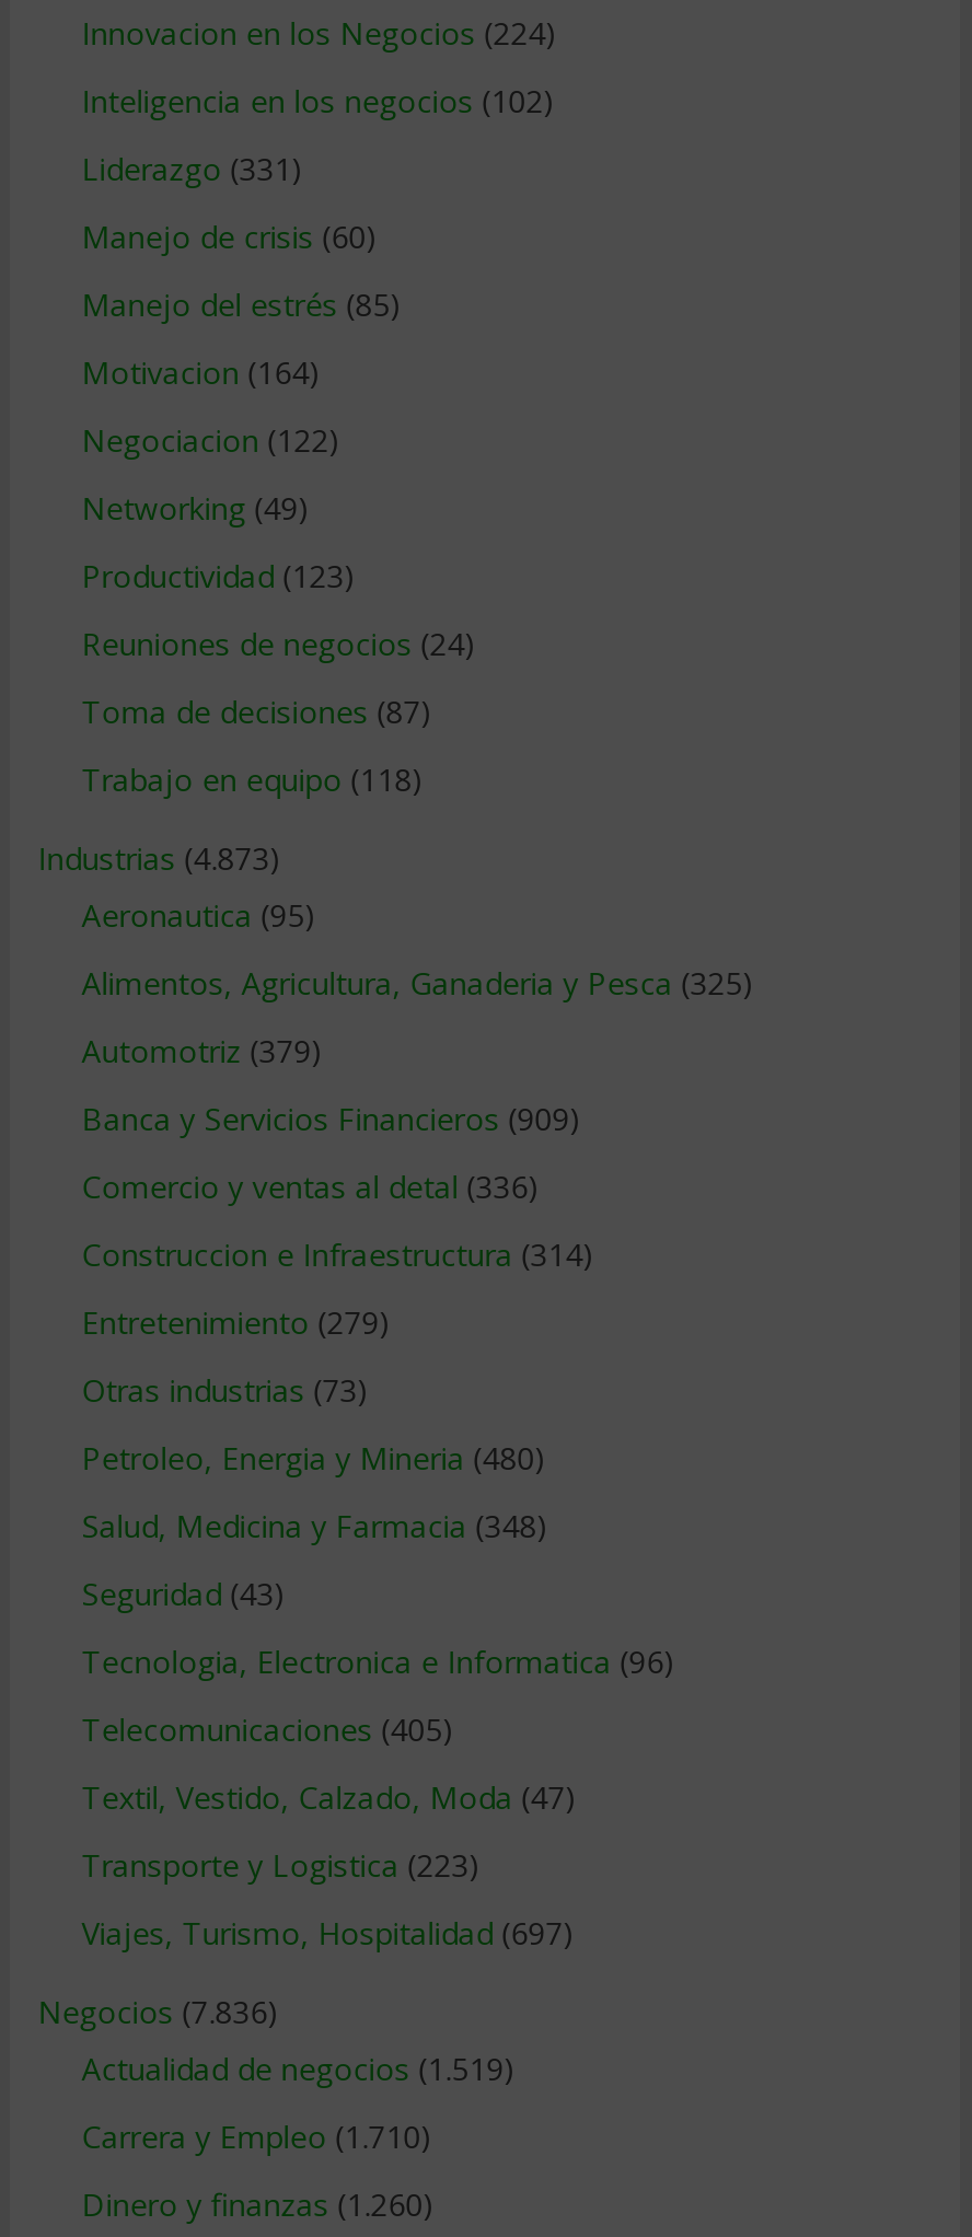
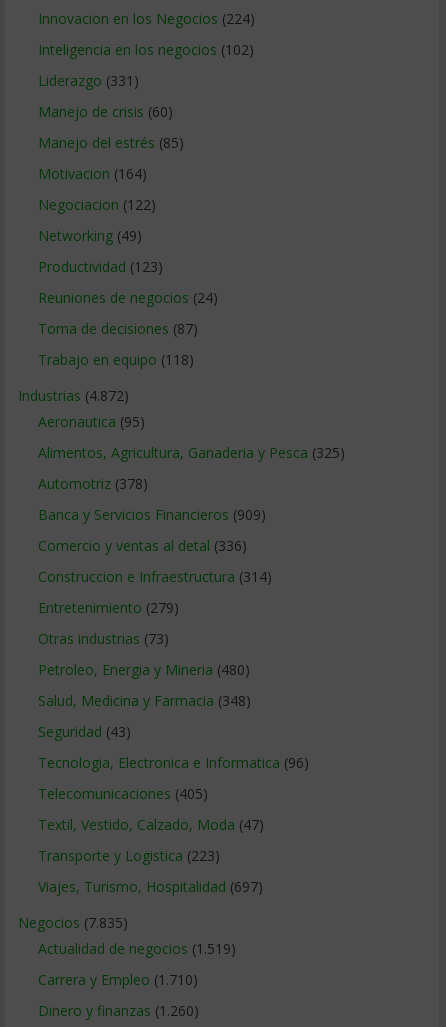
[38,837,281,879] Industrias (4.873) -> [18,386,129,405] Industrias (4.872)
[82,1030,322,1071] Automotriz (379) -> [38,474,148,493] Automotriz (378)
[38,1991,279,2032] Negocios (7.836) -> [18,913,128,932] Negocios (7.835)

